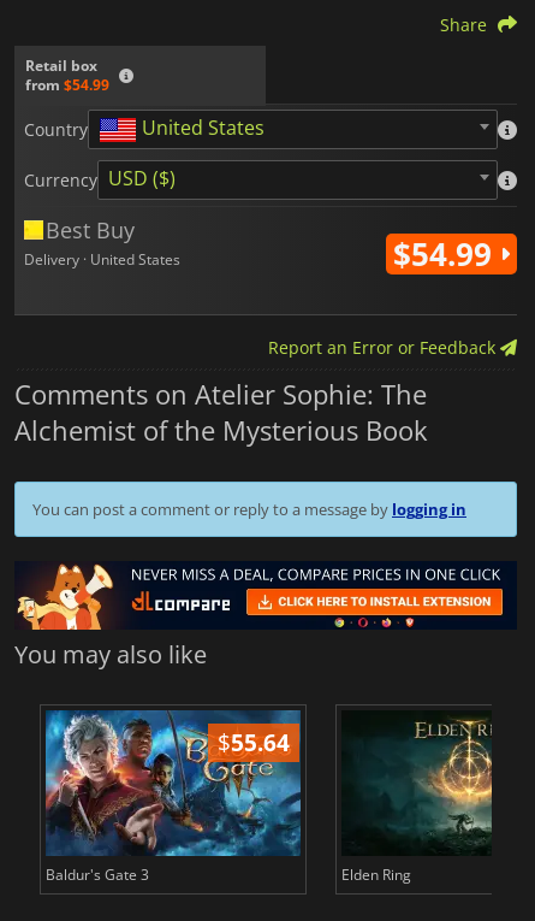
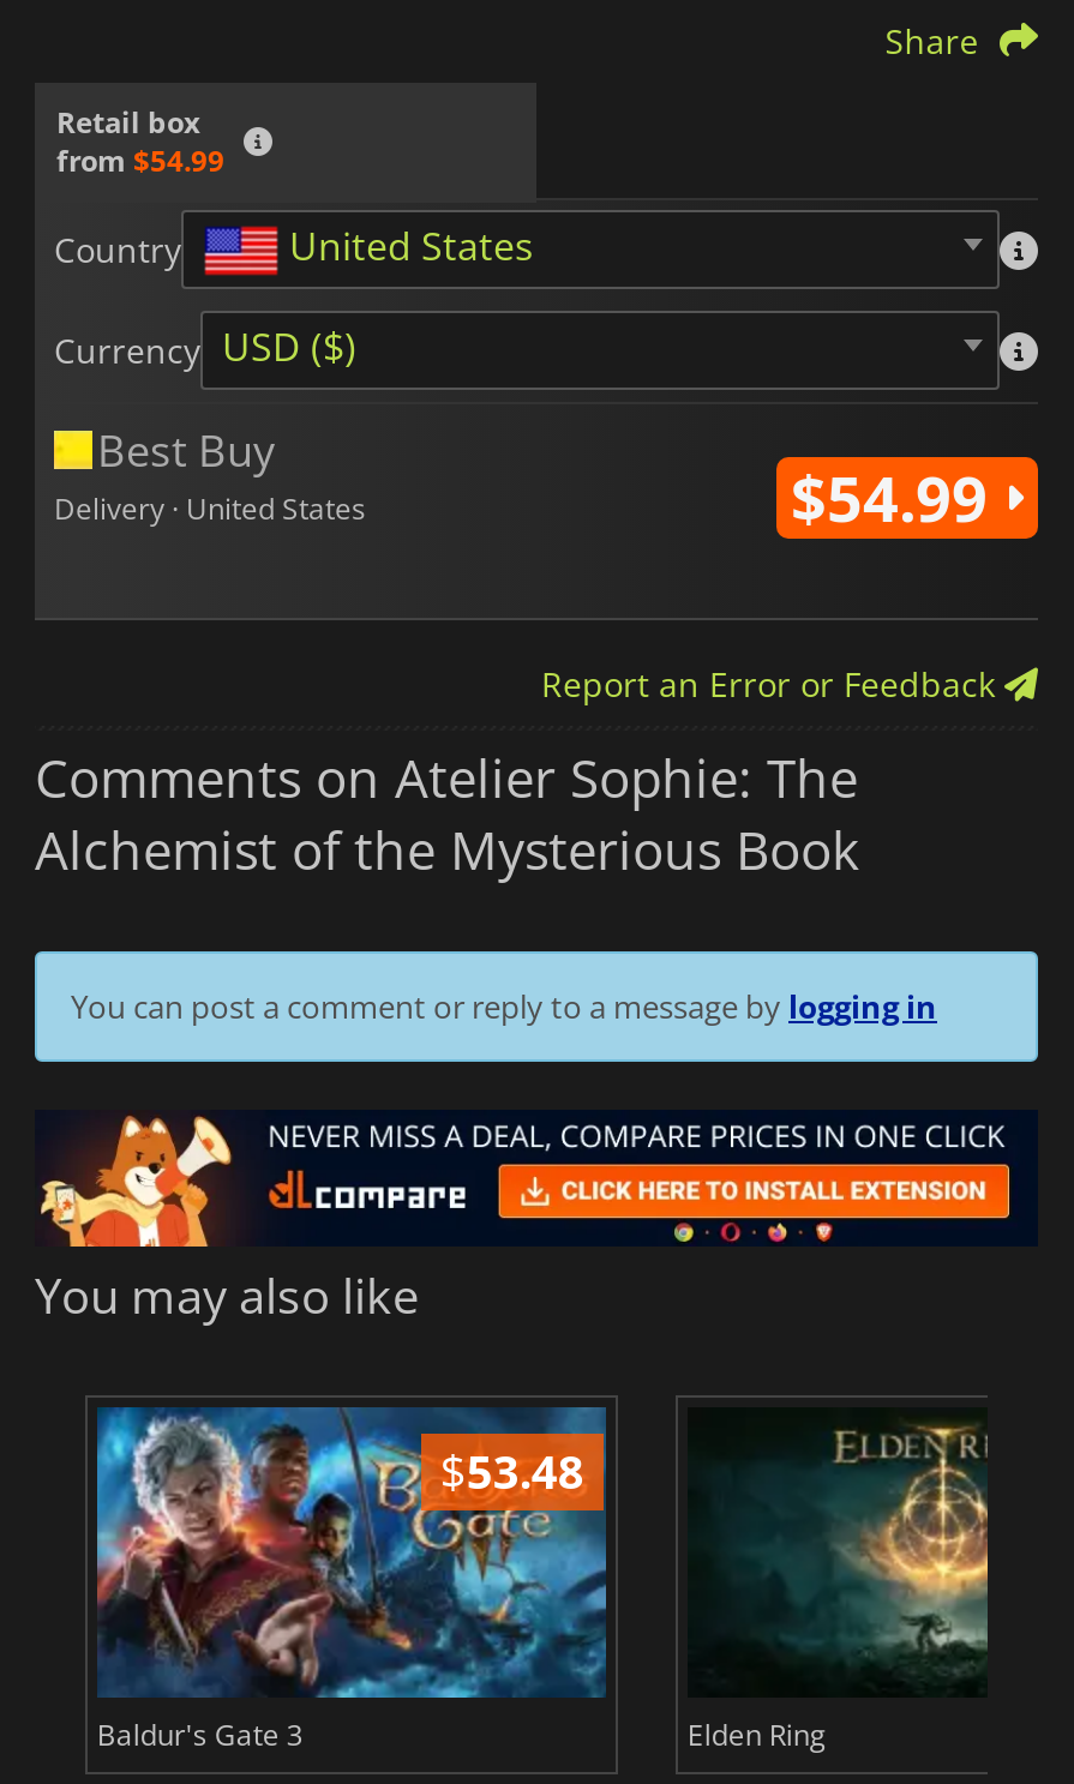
[217,726,290,759] $55.64 -> [440,1439,584,1504] $53.48

